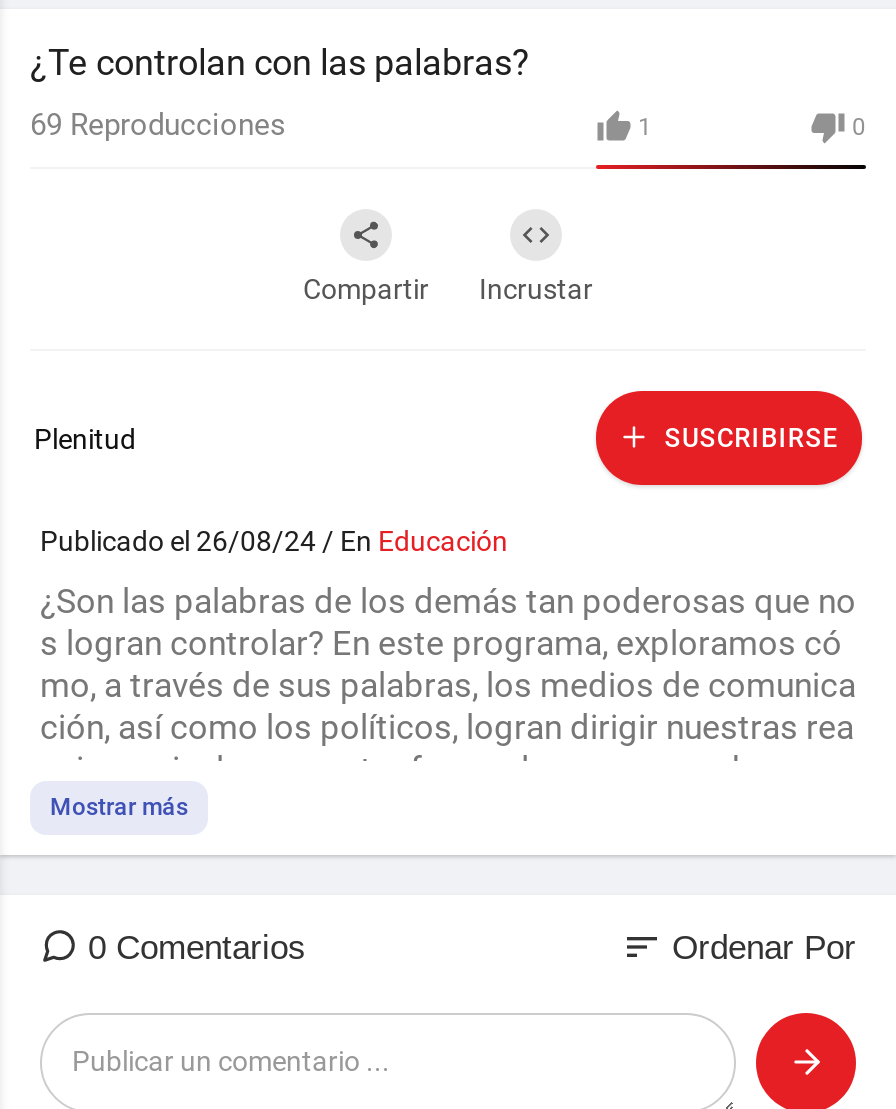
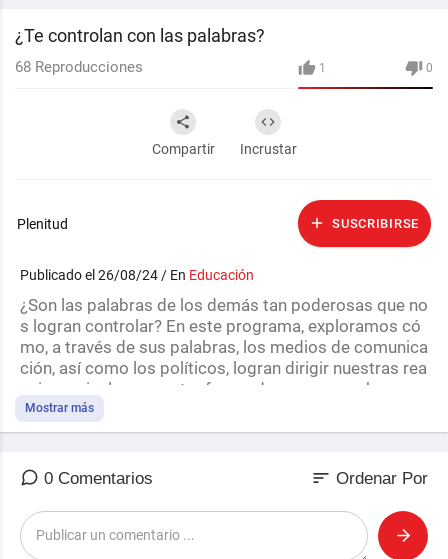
[30,107,286,143] 69 Reproducciones -> [15,58,143,76] 68 Reproducciones

